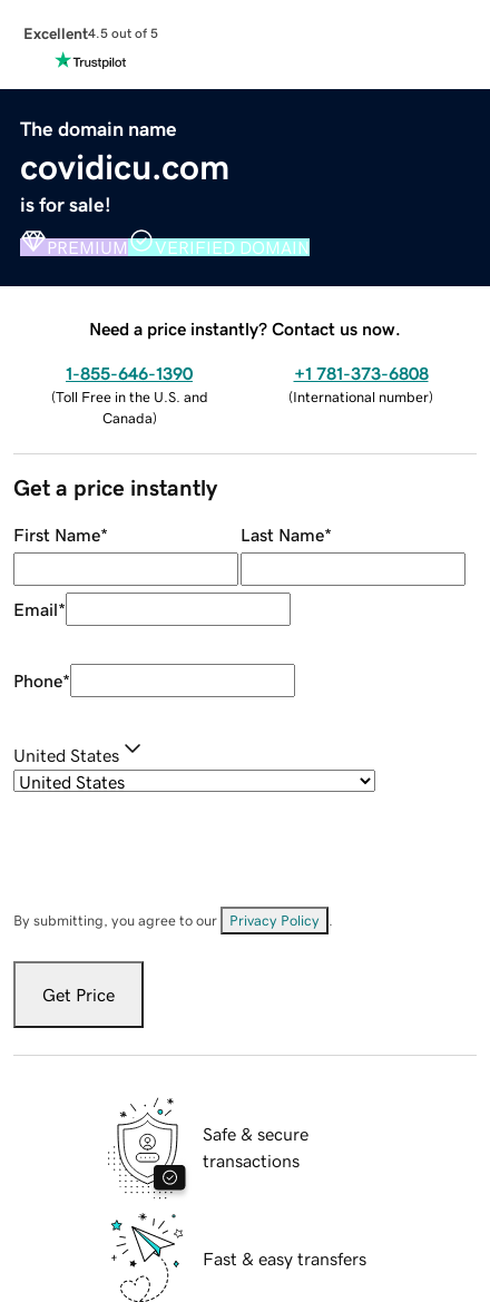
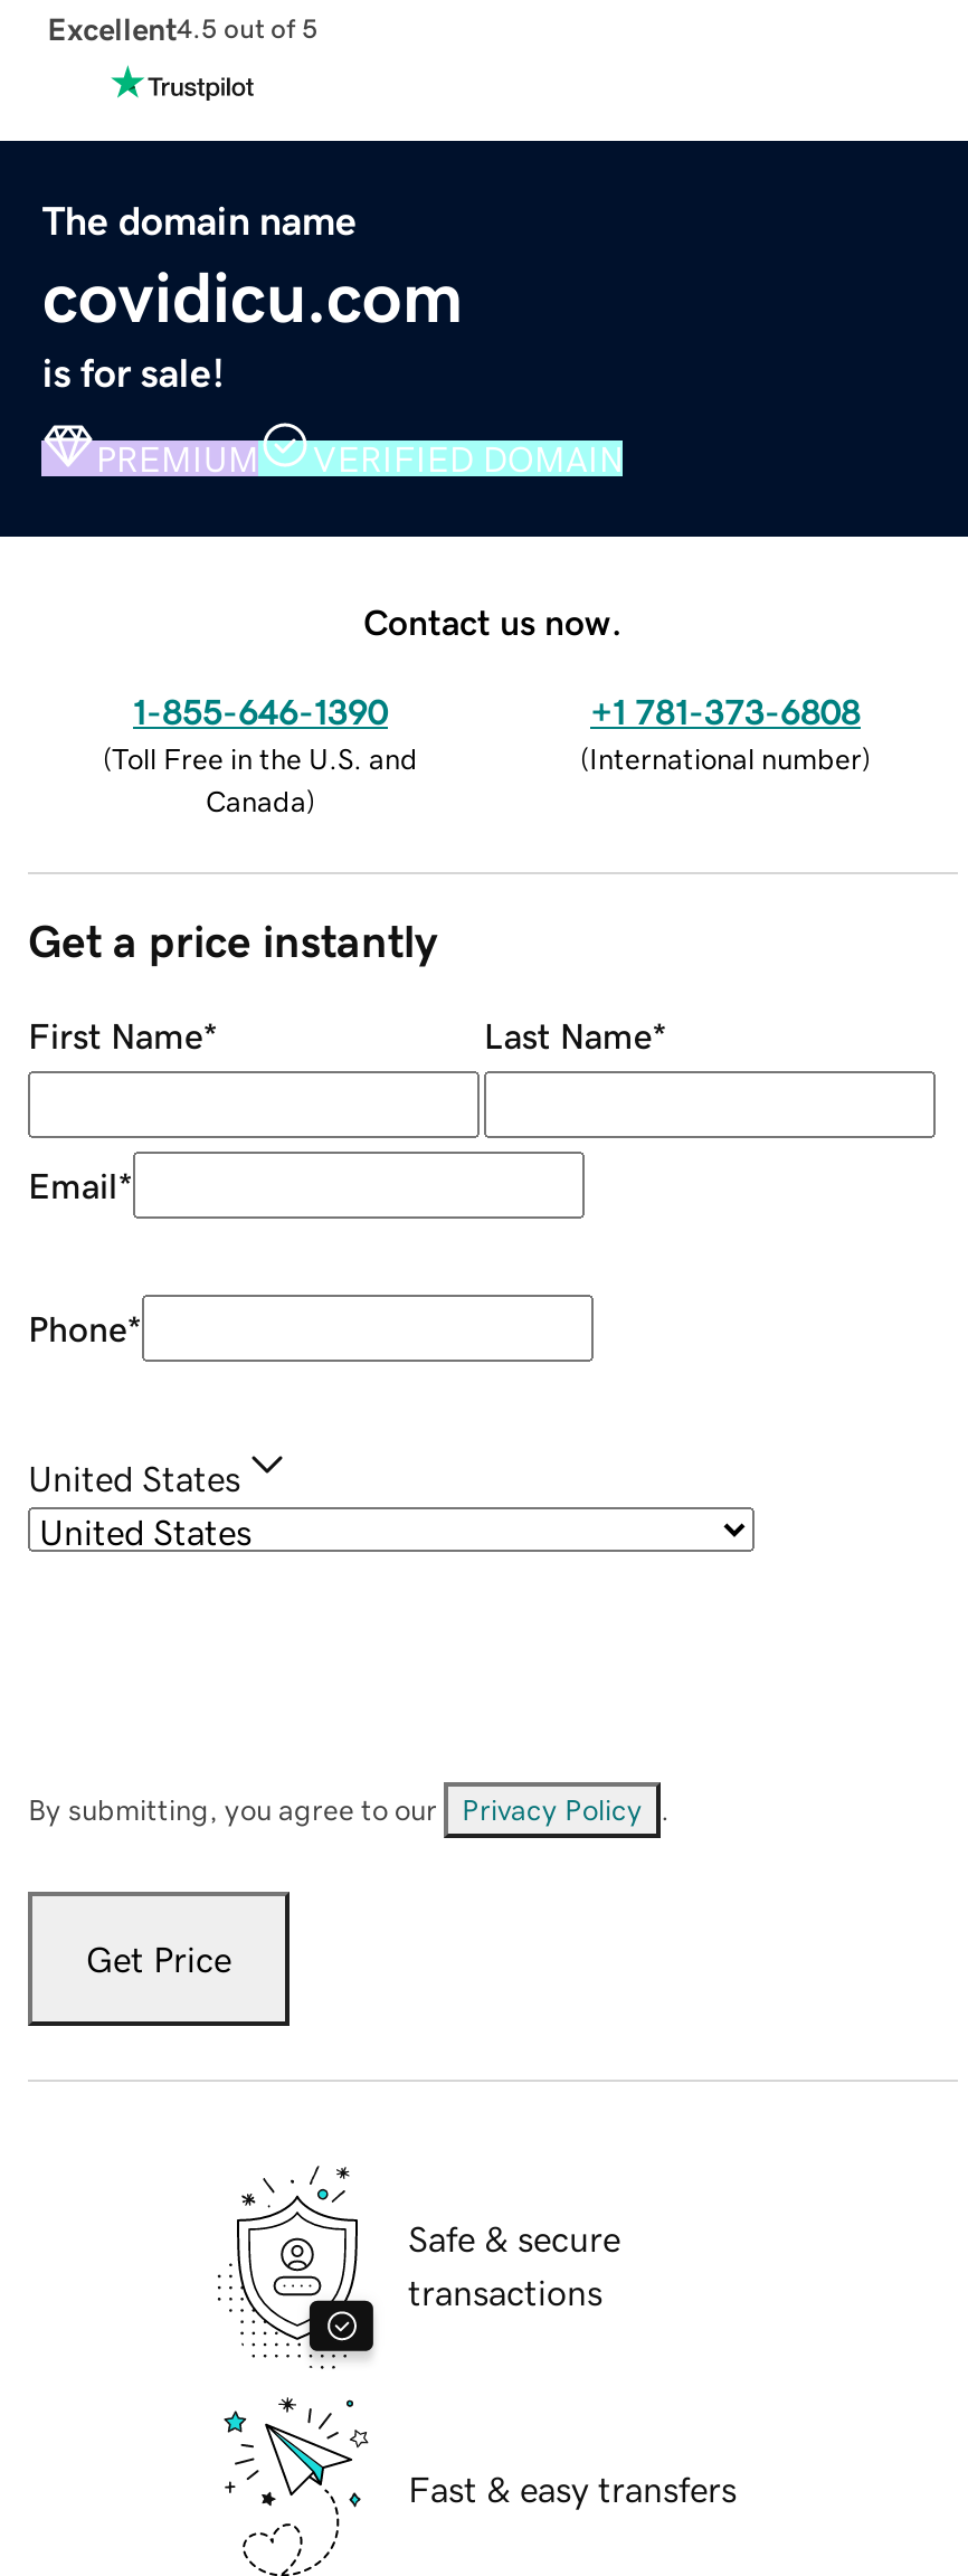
[89,319,401,337] Need a price instantly? Contact us now. -> [363,603,623,639] Contact us now.

